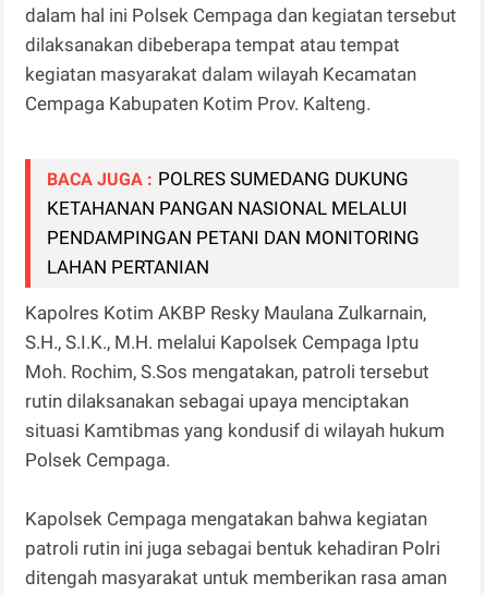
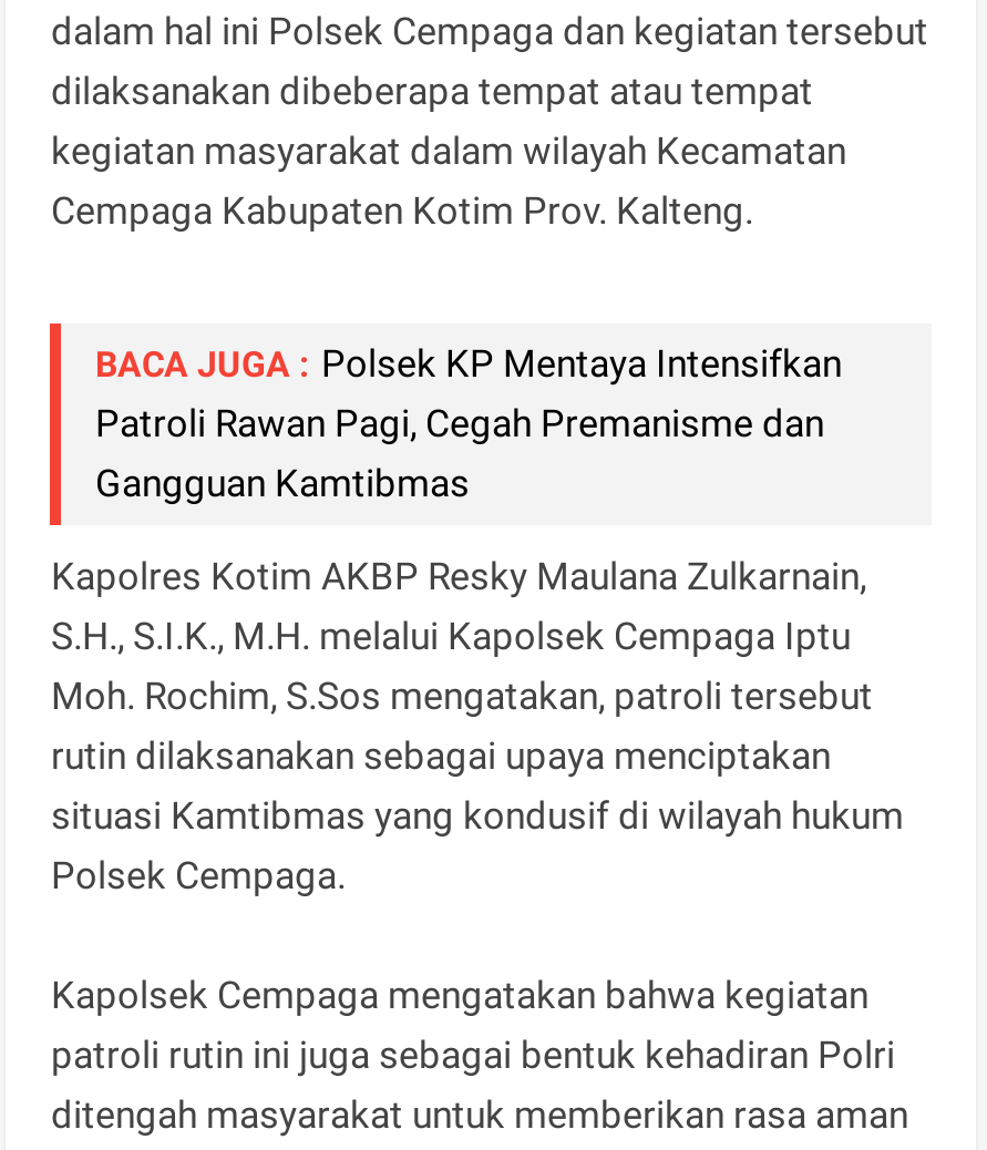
[47,168,420,278] BACA JUGA : POLRES SUMEDANG DUKUNG | KETAHANAN PANGAN NASIONAL MELALUI | PENDAMPINGAN PETANI DAN MONITORING | LAHAN PERTANIAN -> [95,342,842,506] BACA JUGA : Polsek KP Mentaya Intensifkan | Patroli Rawan Pagi, Cegah Premanisme dan | Gangguan Kamtibmas

